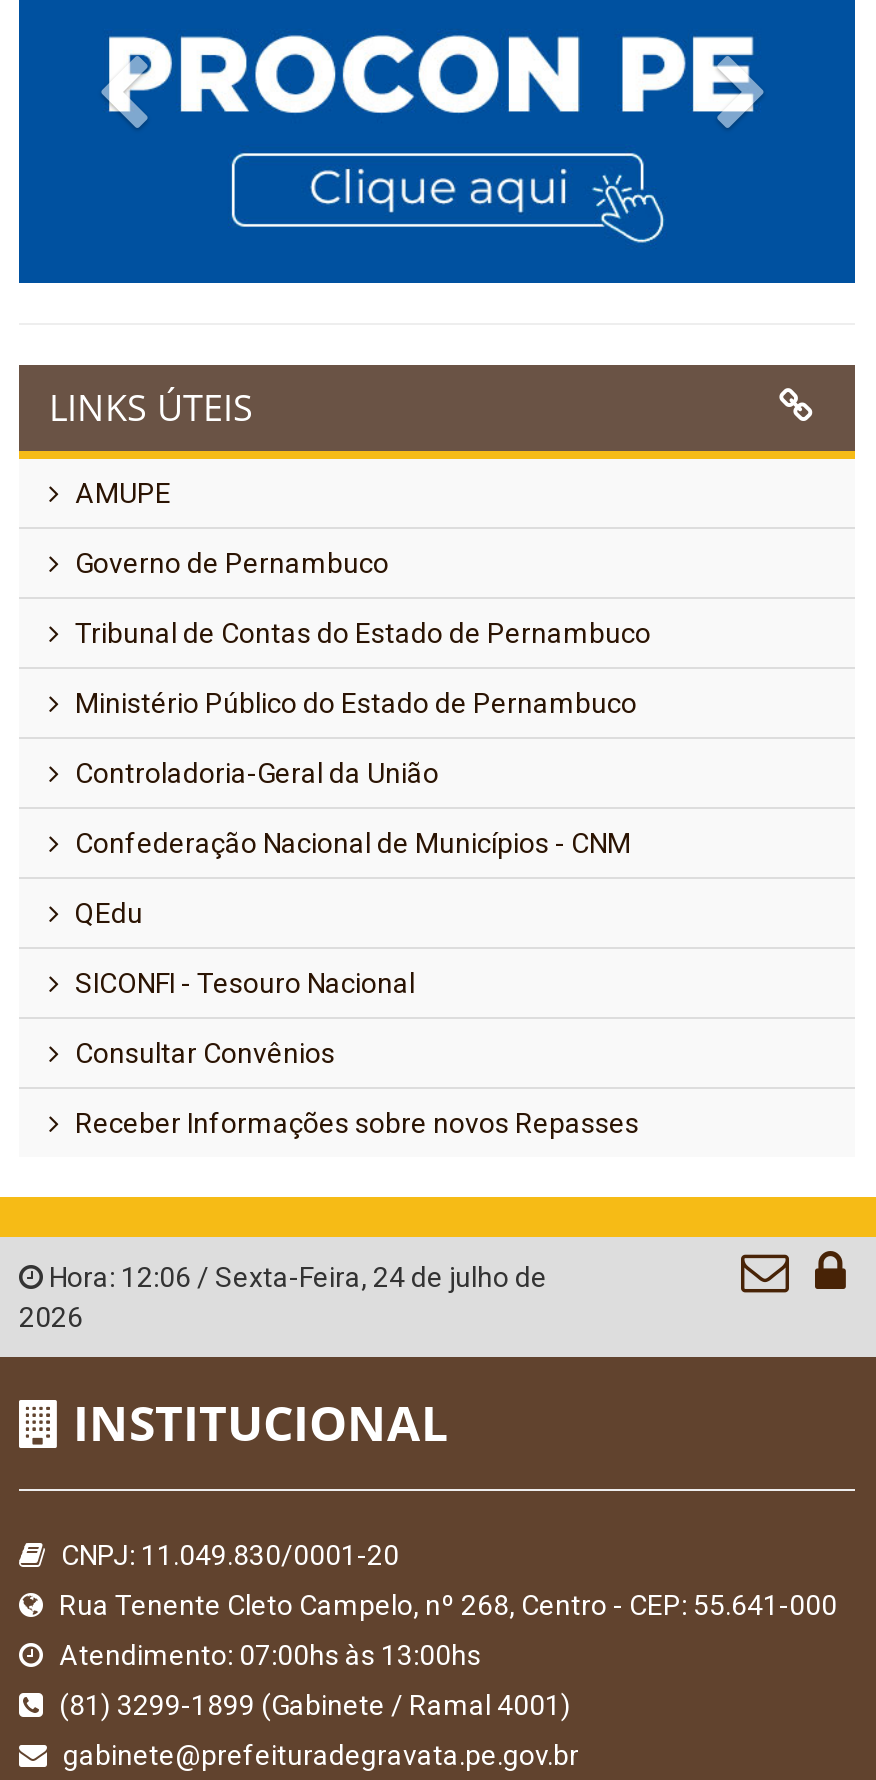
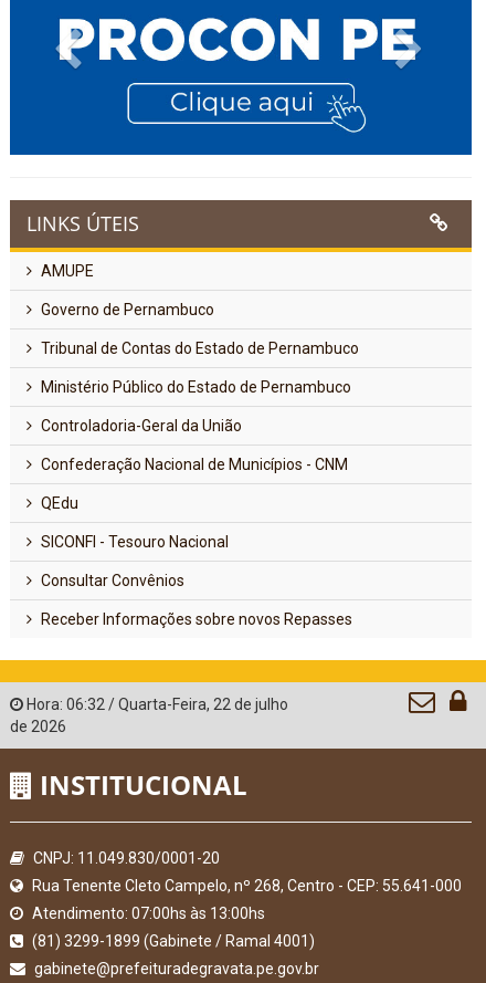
[19,1261,547,1333] Hora: 12:06 / Sexta-Feira, 24 de julho de | 2026 -> [10,695,288,735] Hora: 06:32 / Quarta-Feira, 22 de julho | de 2026

